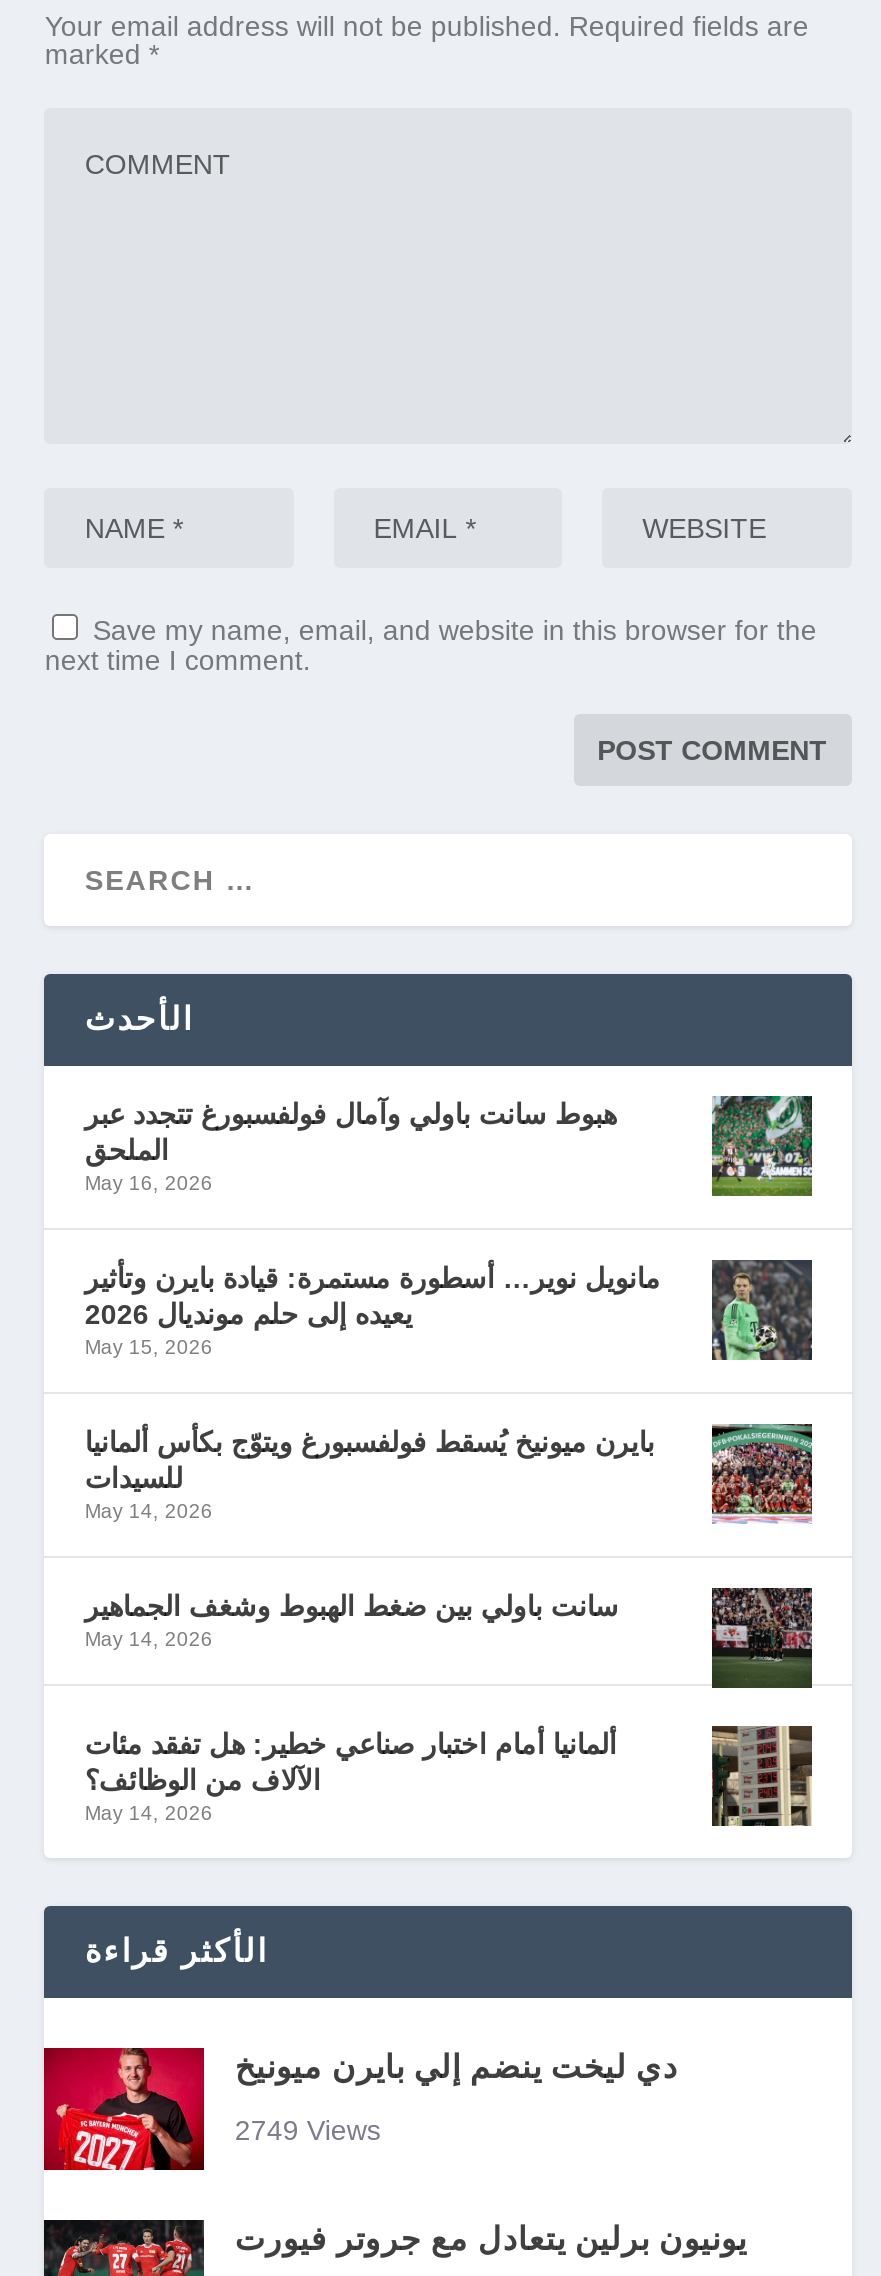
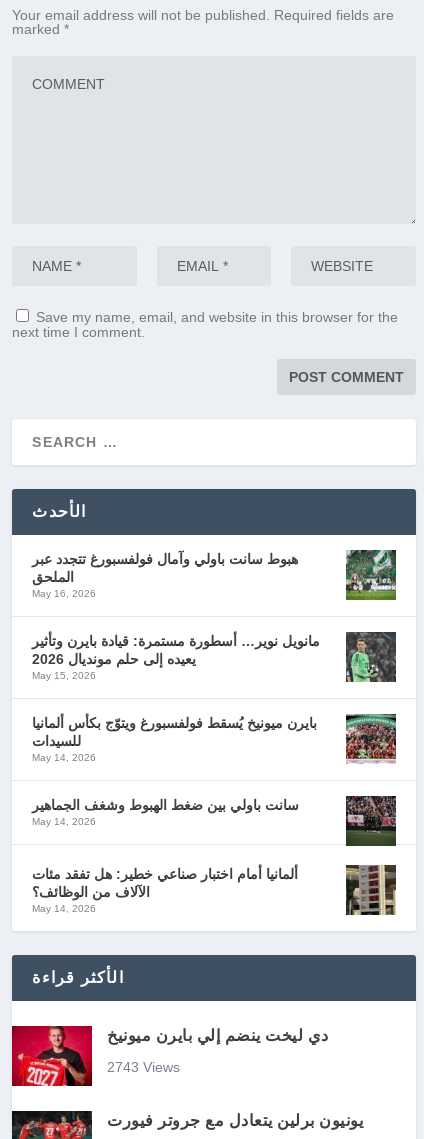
[235,2114,381,2146] 2749 Views -> [107,1059,180,1075] 2743 Views

